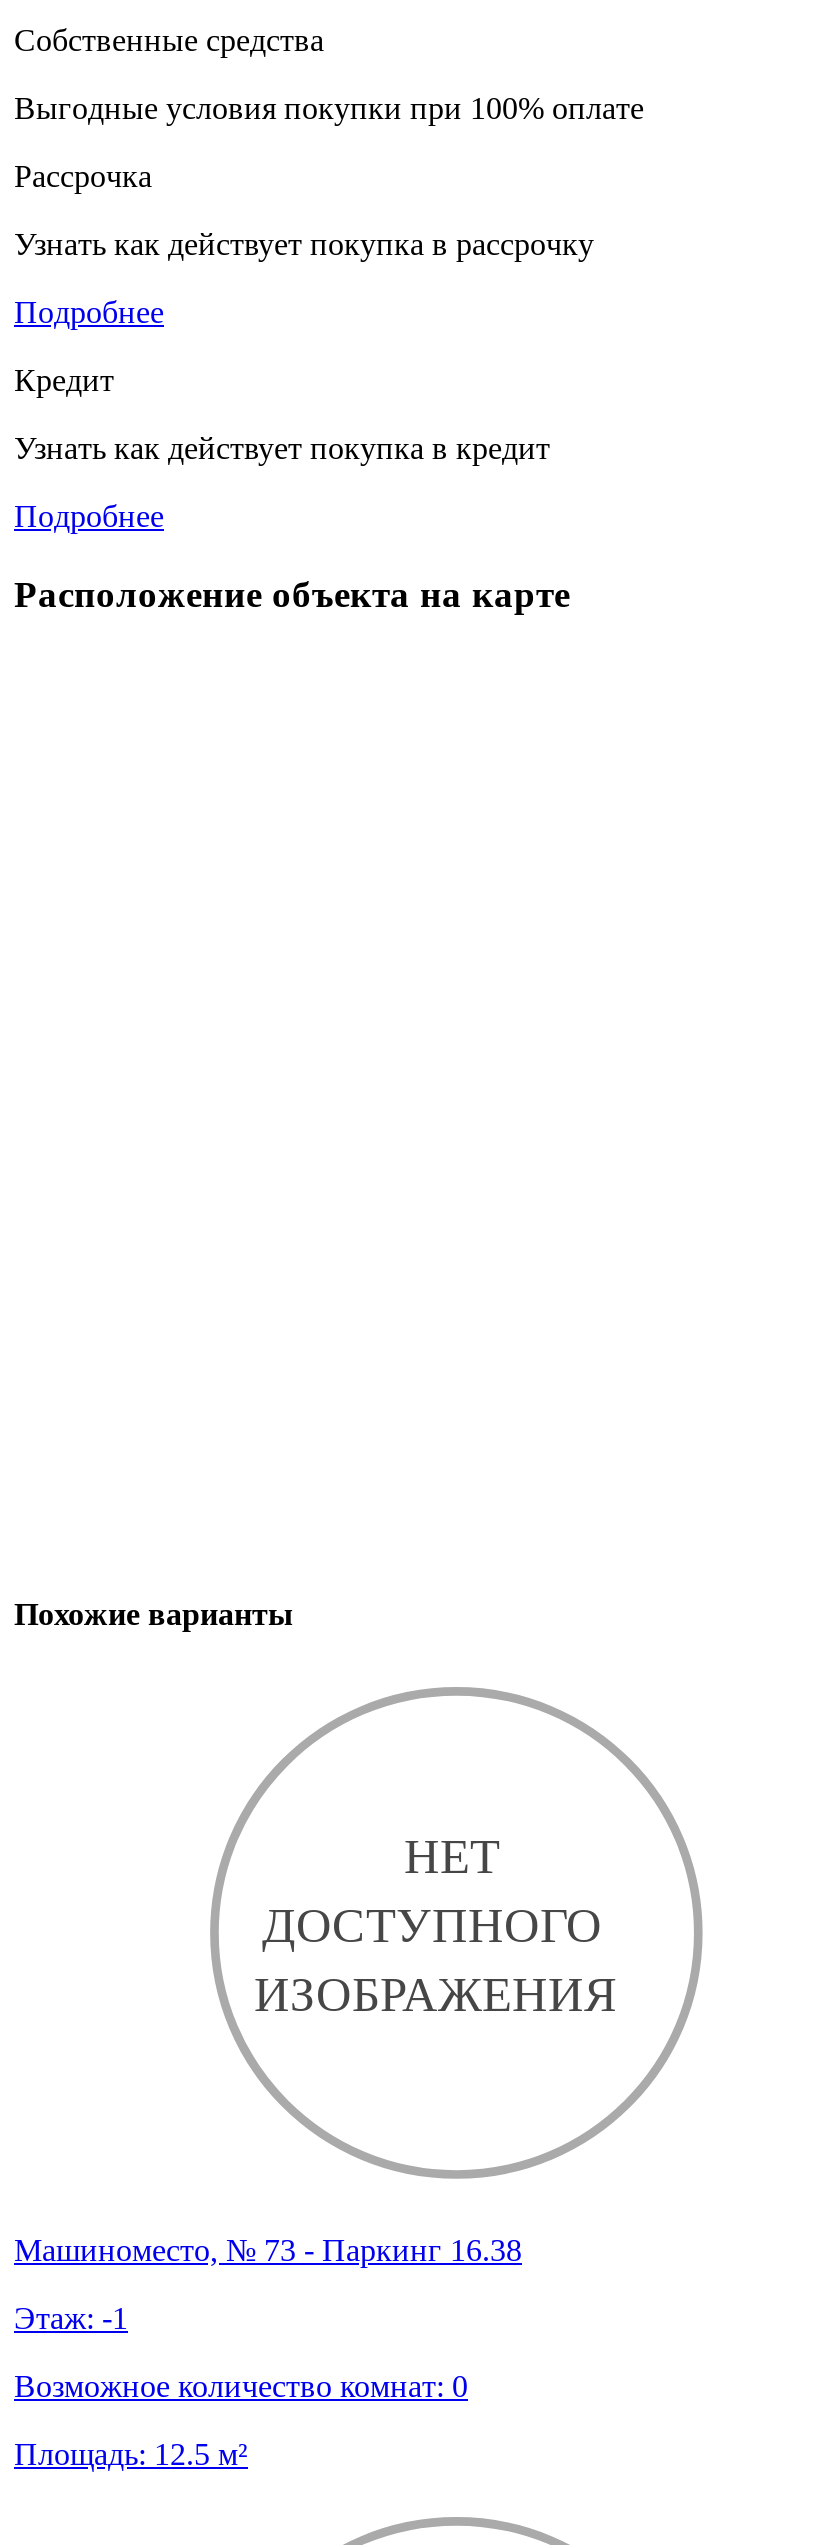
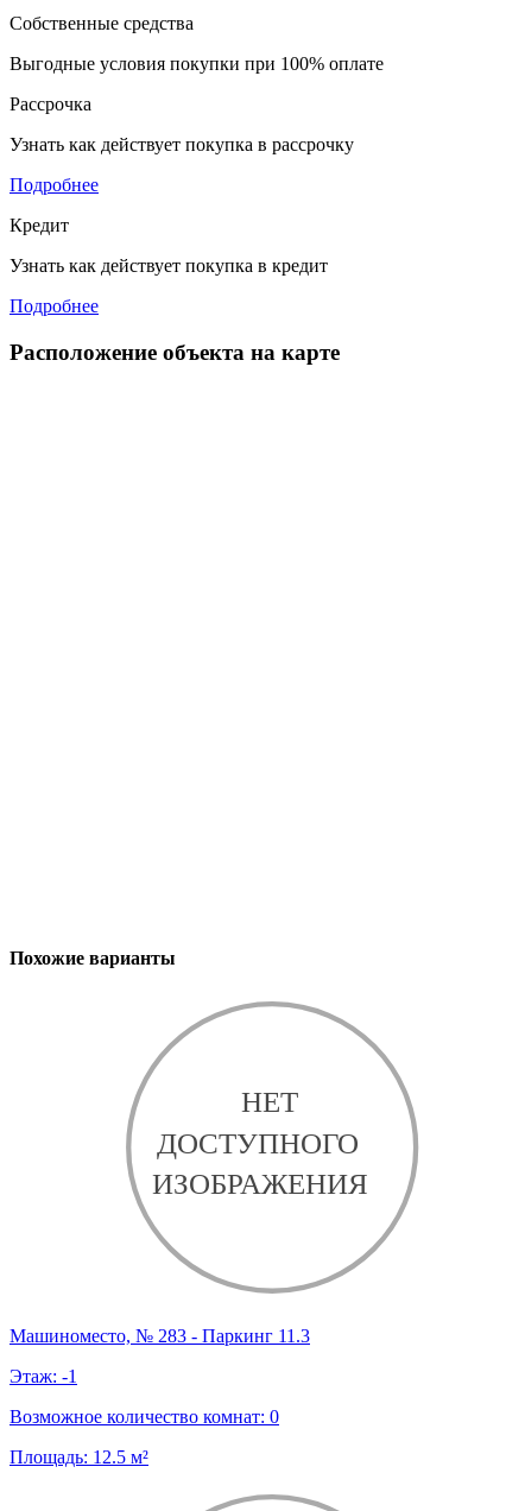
[14,2233,522,2267] Машиноместо, № 73 - Паркинг 16.38 -> [10,1326,310,1346] Машиноместо, № 283 - Паркинг 11.3

